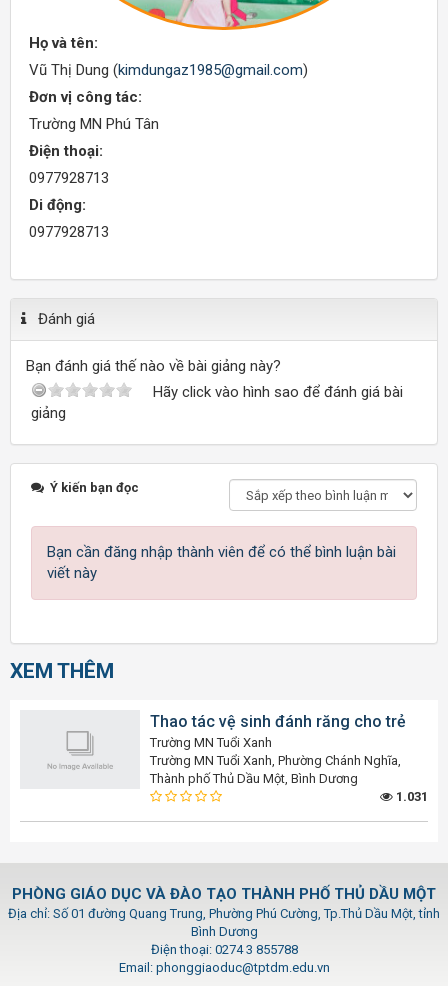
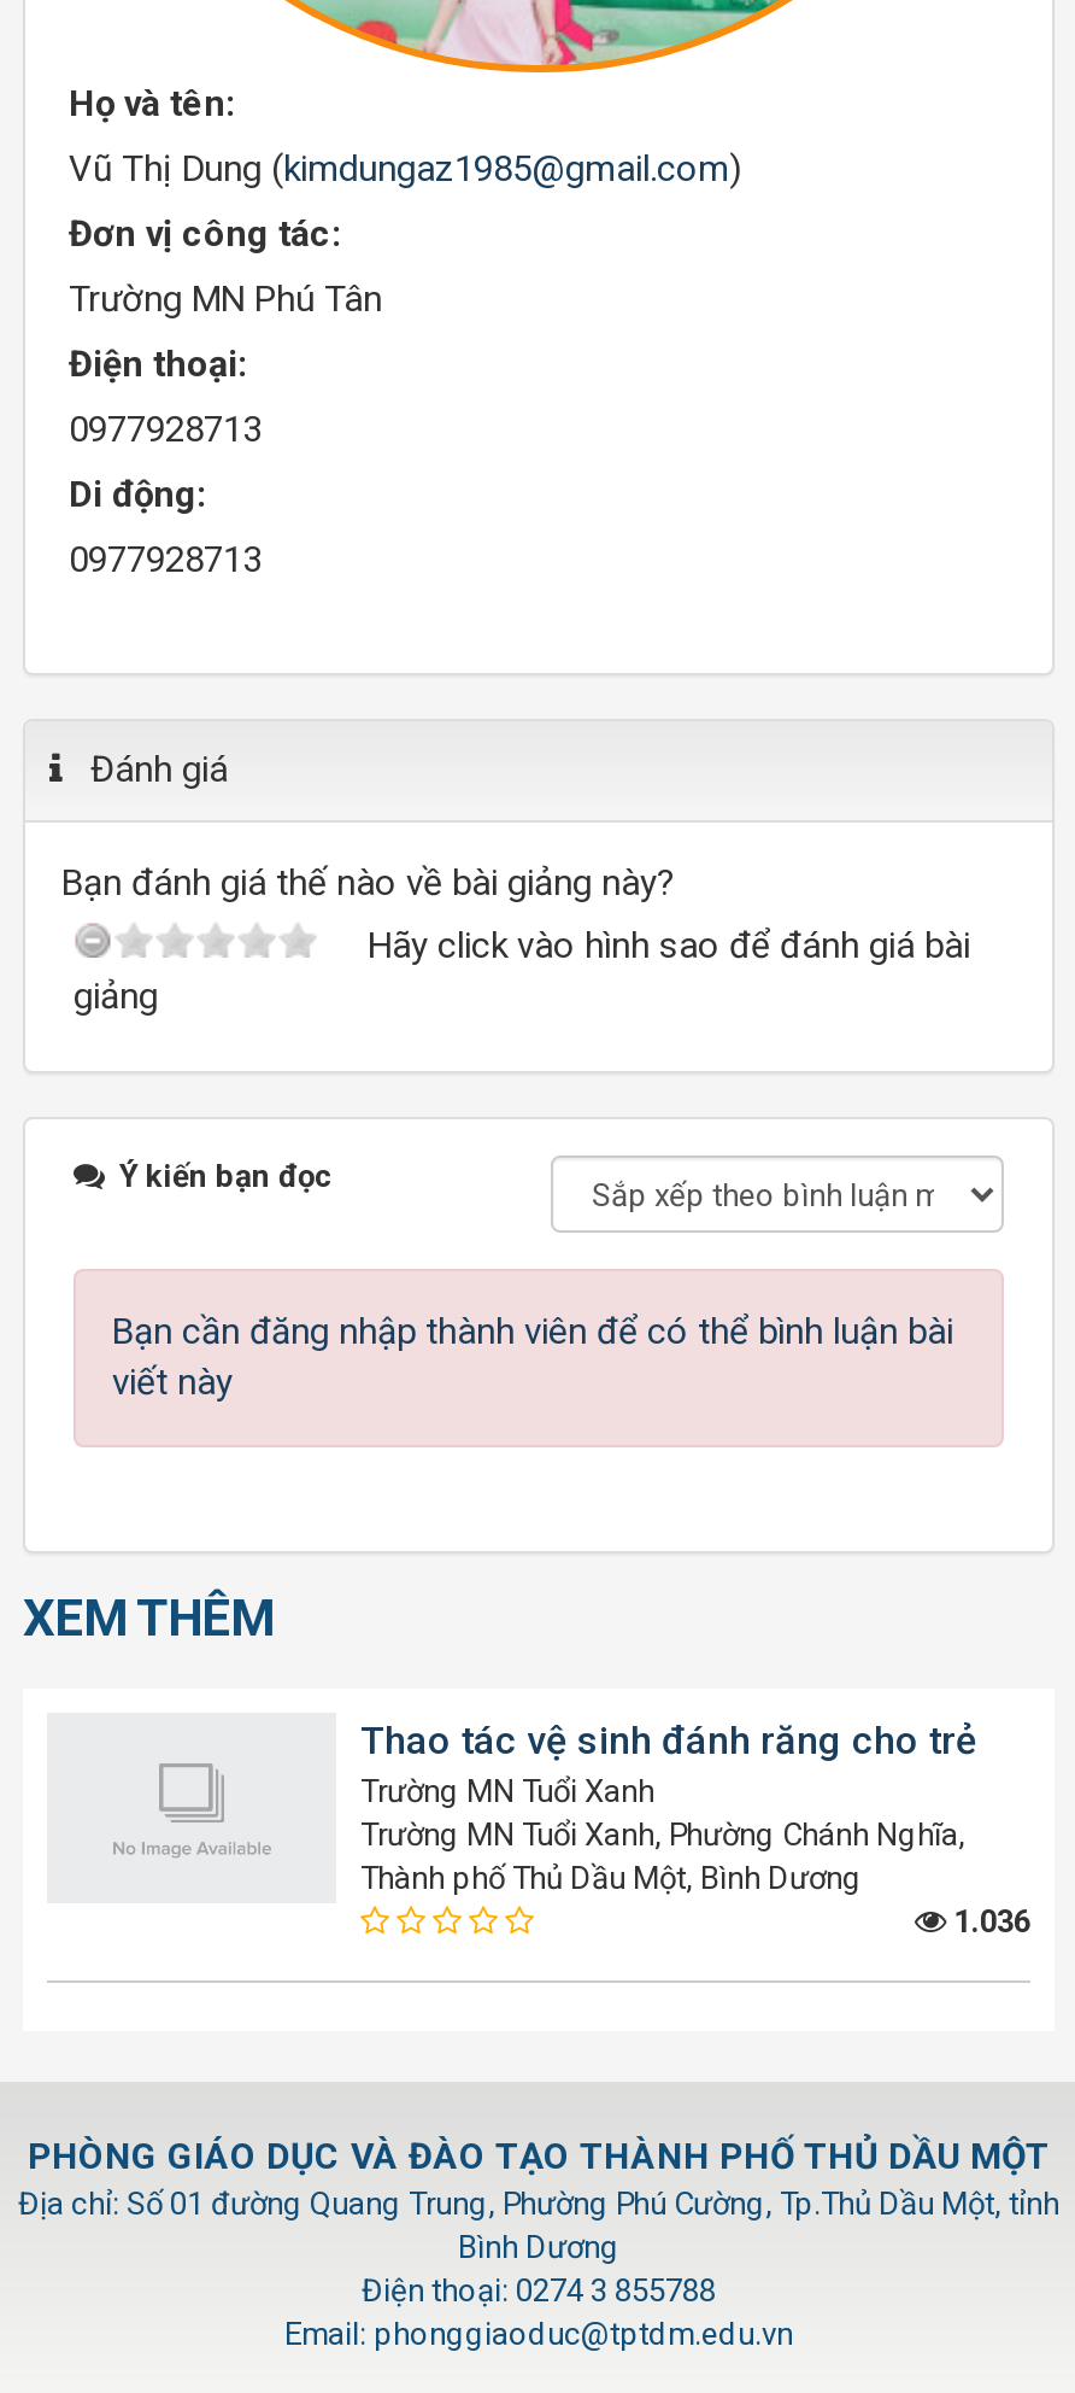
[393,789,428,804] 1.031 -> [946,1904,1030,1940] 1.036

